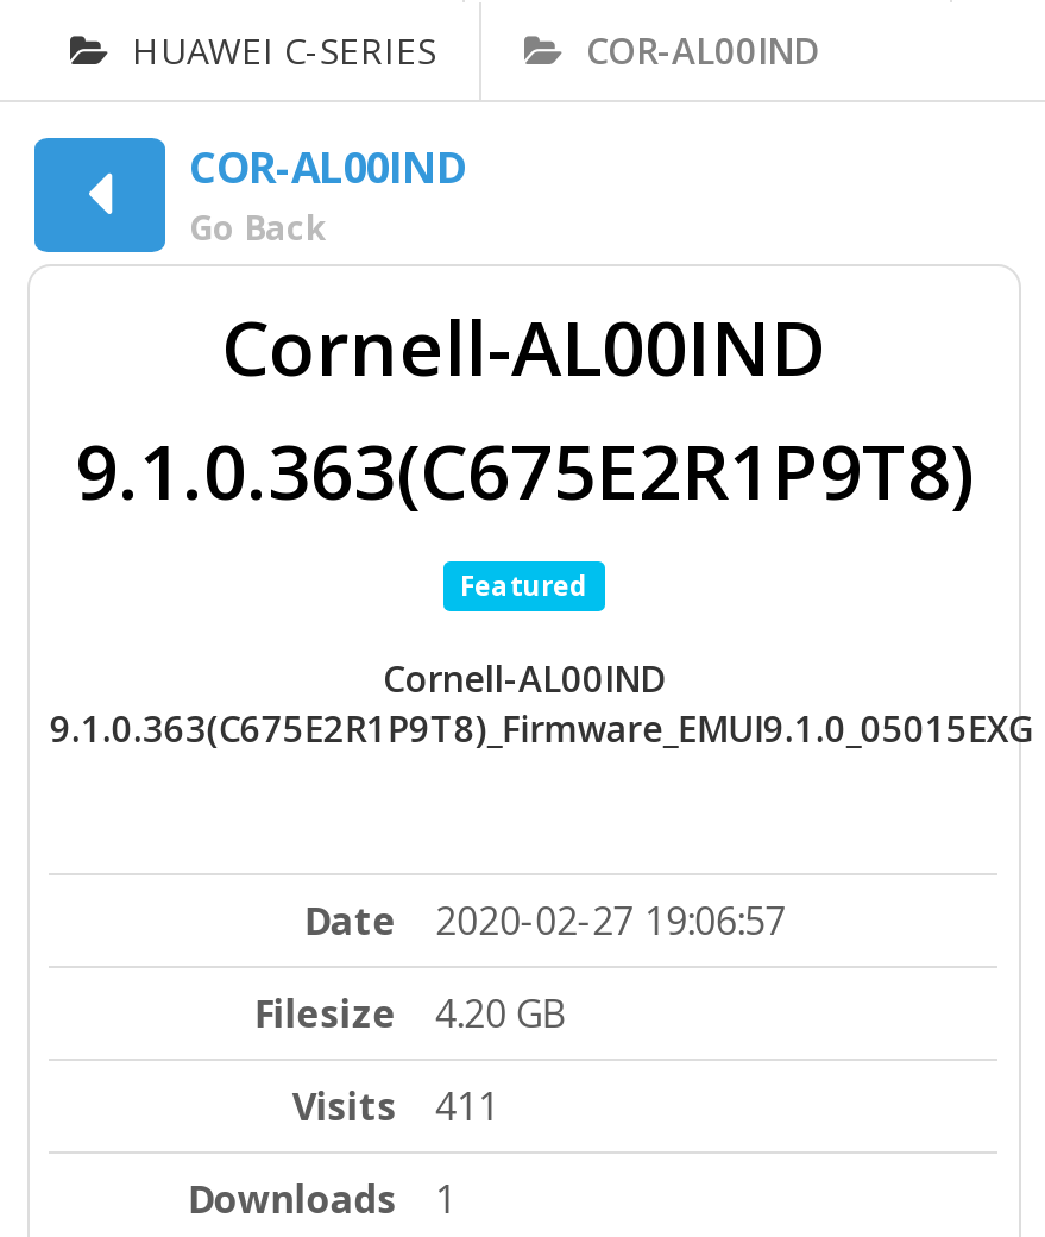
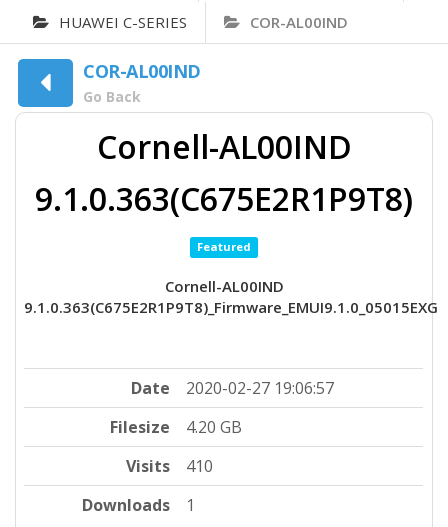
[292,1081,499,1133] Visits 411 -> [126,455,213,477] Visits 410

